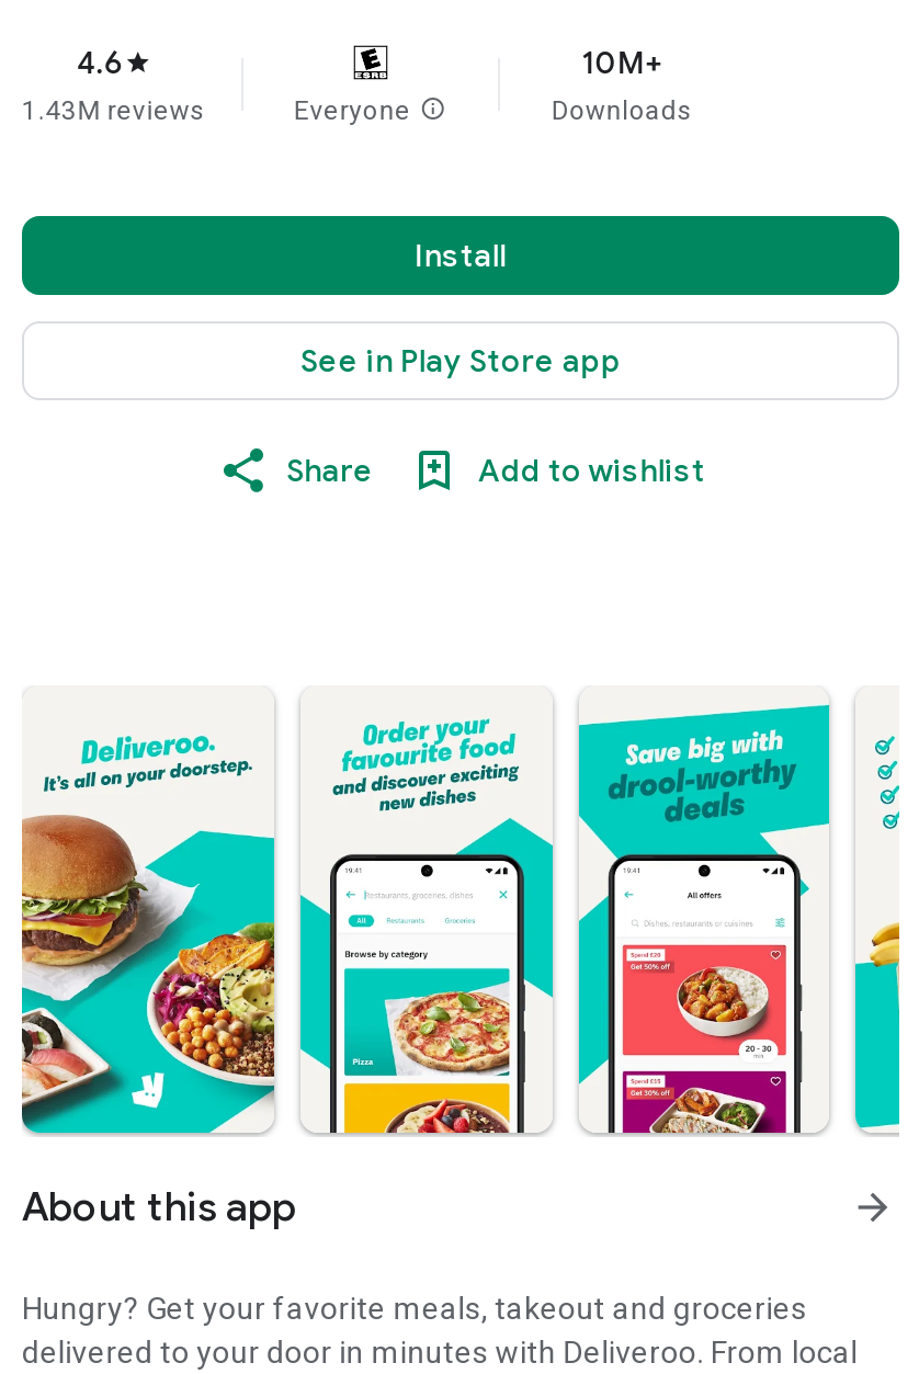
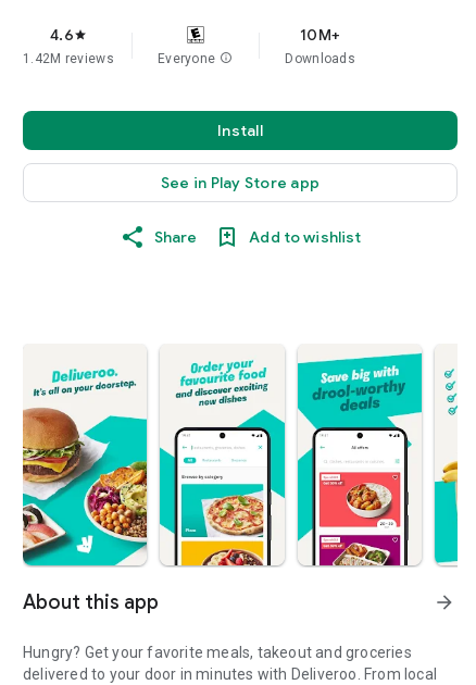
[22,95,206,126] 1.43M reviews -> [23,51,114,66] 1.42M reviews

